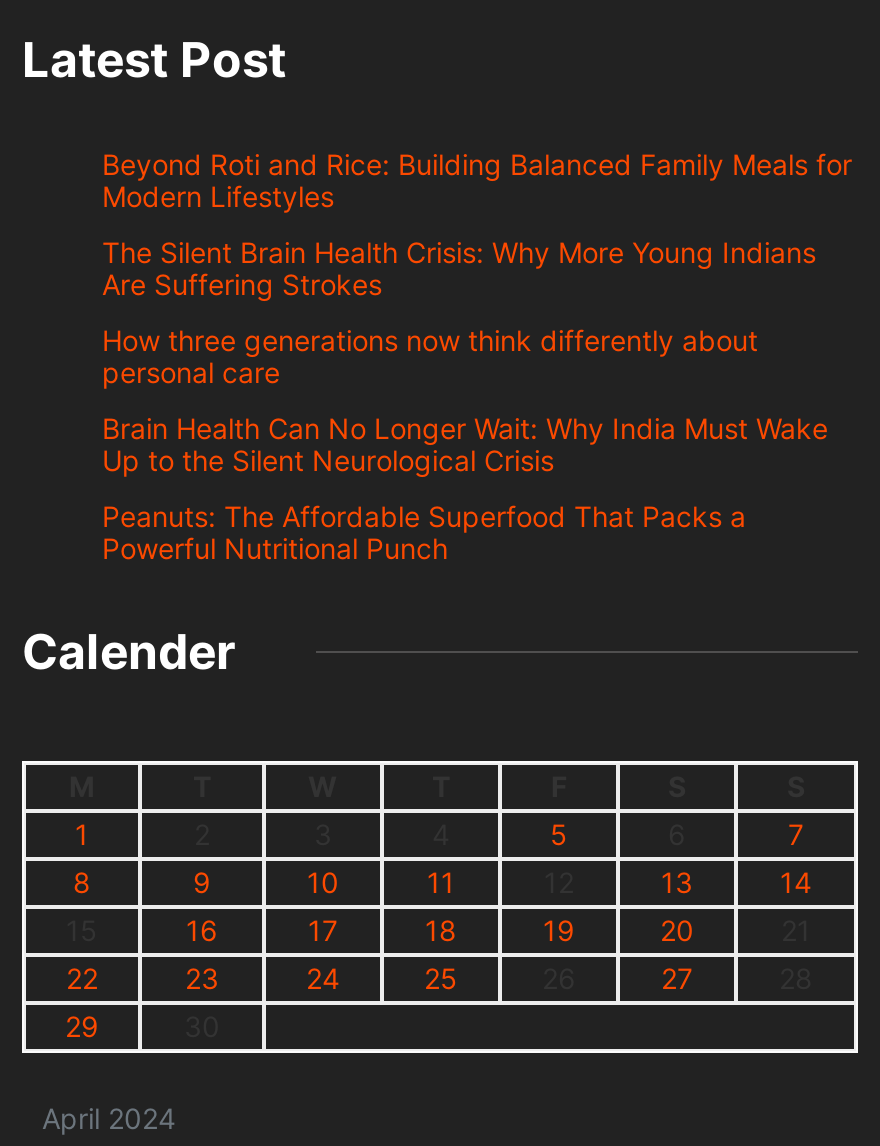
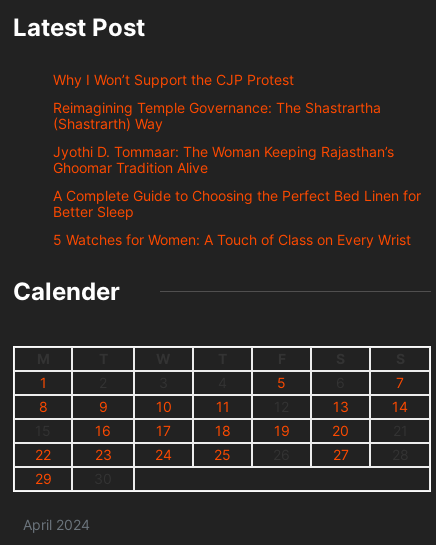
[102,146,852,212] Beyond Roti and Rice: Building Balanced Family Meals for | Modern Lifestyles -> [53,71,294,88] Why I Won’t Support the CJP Protest
[102,234,816,300] The Silent Brain Health Crisis: Why More Young Indians | Are Suffering Strokes -> [53,99,381,132] Reimagining Temple Governance: The Shastrartha | (Shastrarth) Way
[102,322,758,388] How three generations now think differently about | personal care -> [53,143,394,176] Jyothi D. Tommaar: The Woman Keeping Rajasthan’s | Ghoomar Tradition Alive
[102,410,828,476] Brain Health Can No Longer Wait: Why India Must Wake | Up to the Silent Neurological Crisis -> [53,187,421,220] A Complete Guide to Choosing the Perfect Bed Linen for | Better Sleep
[102,498,746,564] Peanuts: The Affordable Superfood That Packs a | Powerful Nutritional Punch -> [53,231,411,248] 5 Watches for Women: A Touch of Class on Every Wrist

